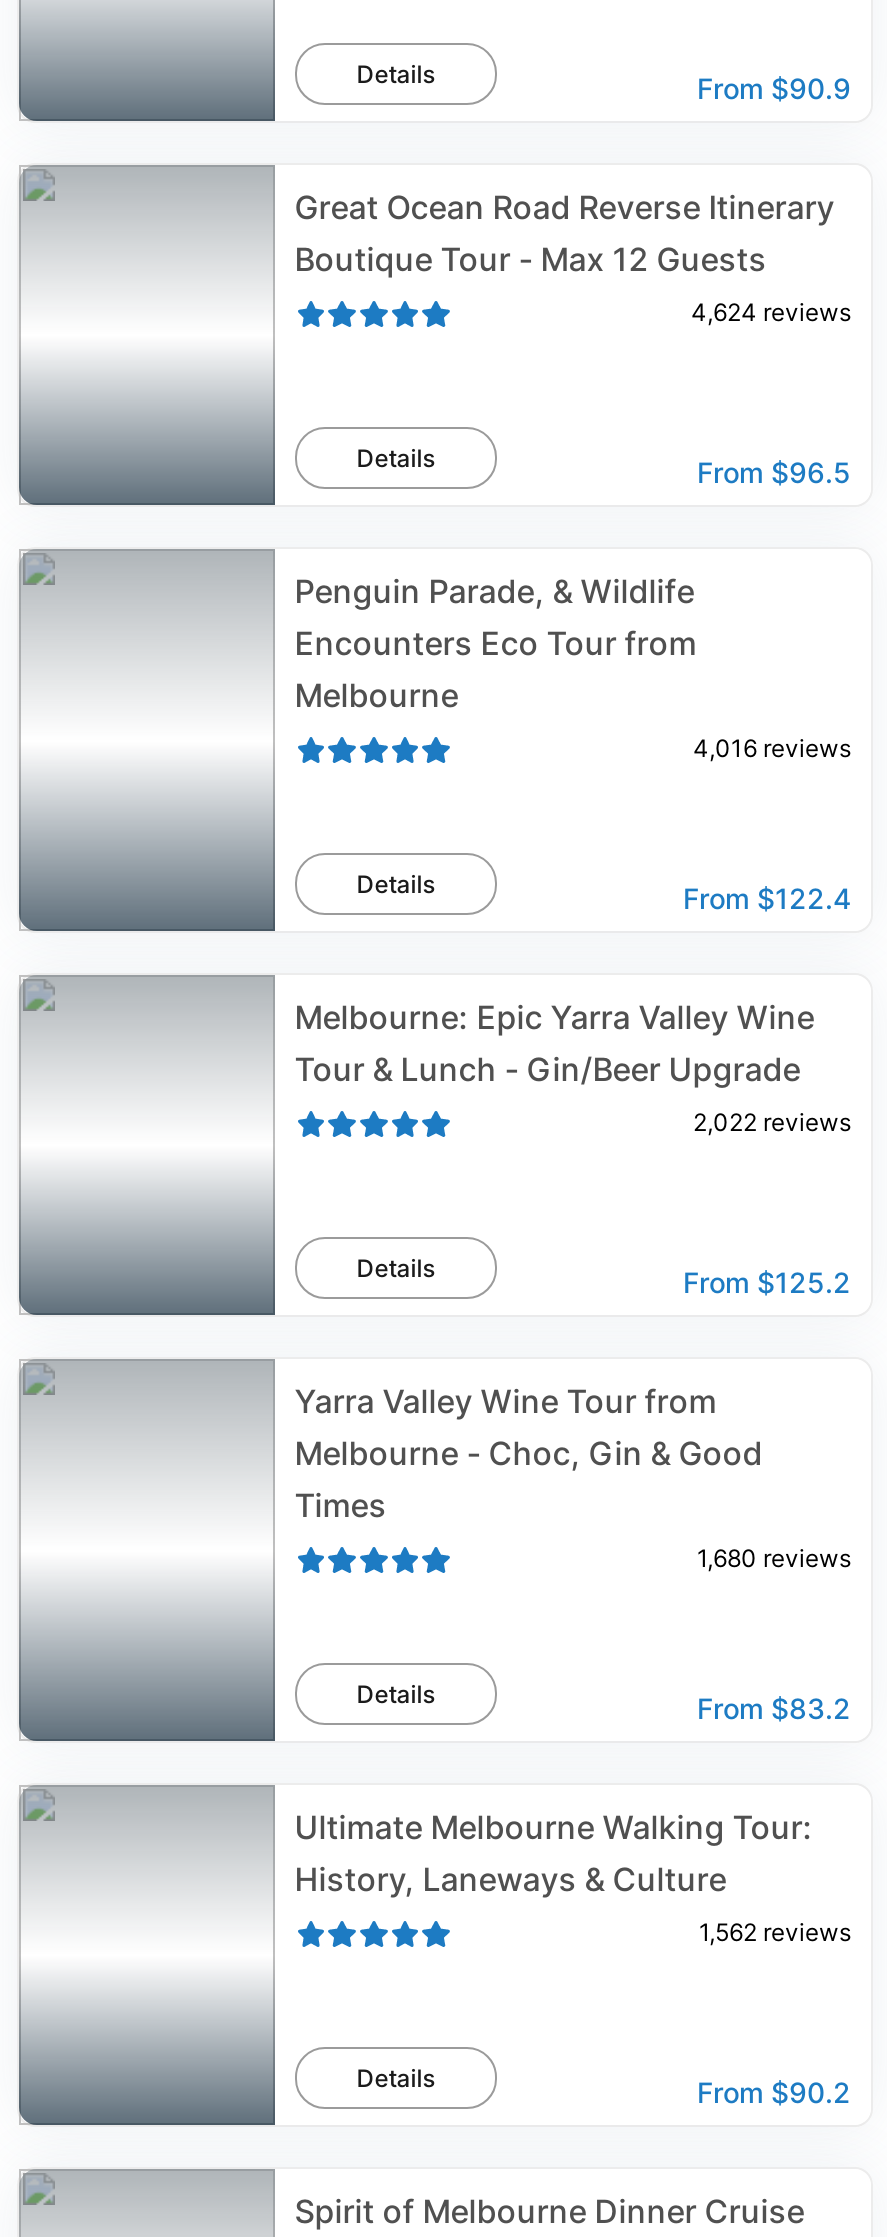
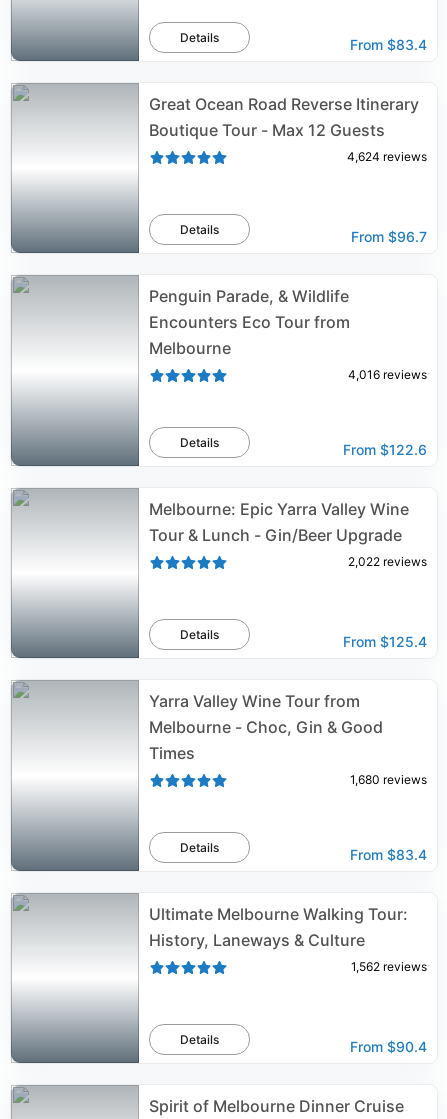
[697,71,851,105] From $90.9 -> [350,36,427,53] From $83.4
[697,455,851,489] From $96.5 -> [351,228,427,245] From $96.7
[683,881,851,915] From $122.4 -> [343,441,427,458] From $122.6
[683,1265,851,1299] From $125.2 -> [343,633,427,650] From $125.4
[697,1691,851,1725] From $83.2 -> [350,846,427,863] From $83.4
[697,2075,851,2109] From $90.2 -> [350,1038,427,1055] From $90.4

